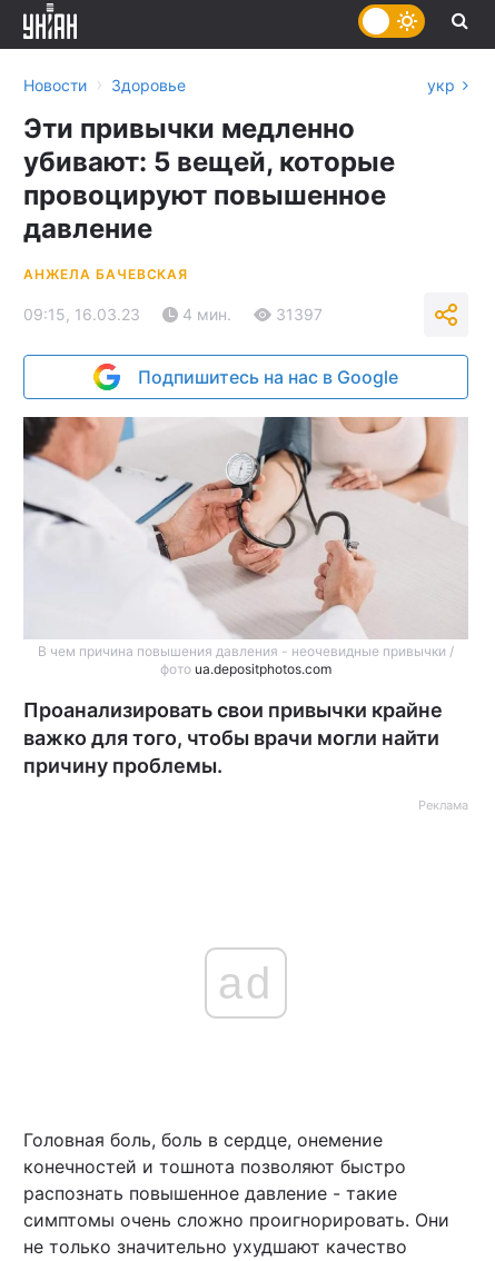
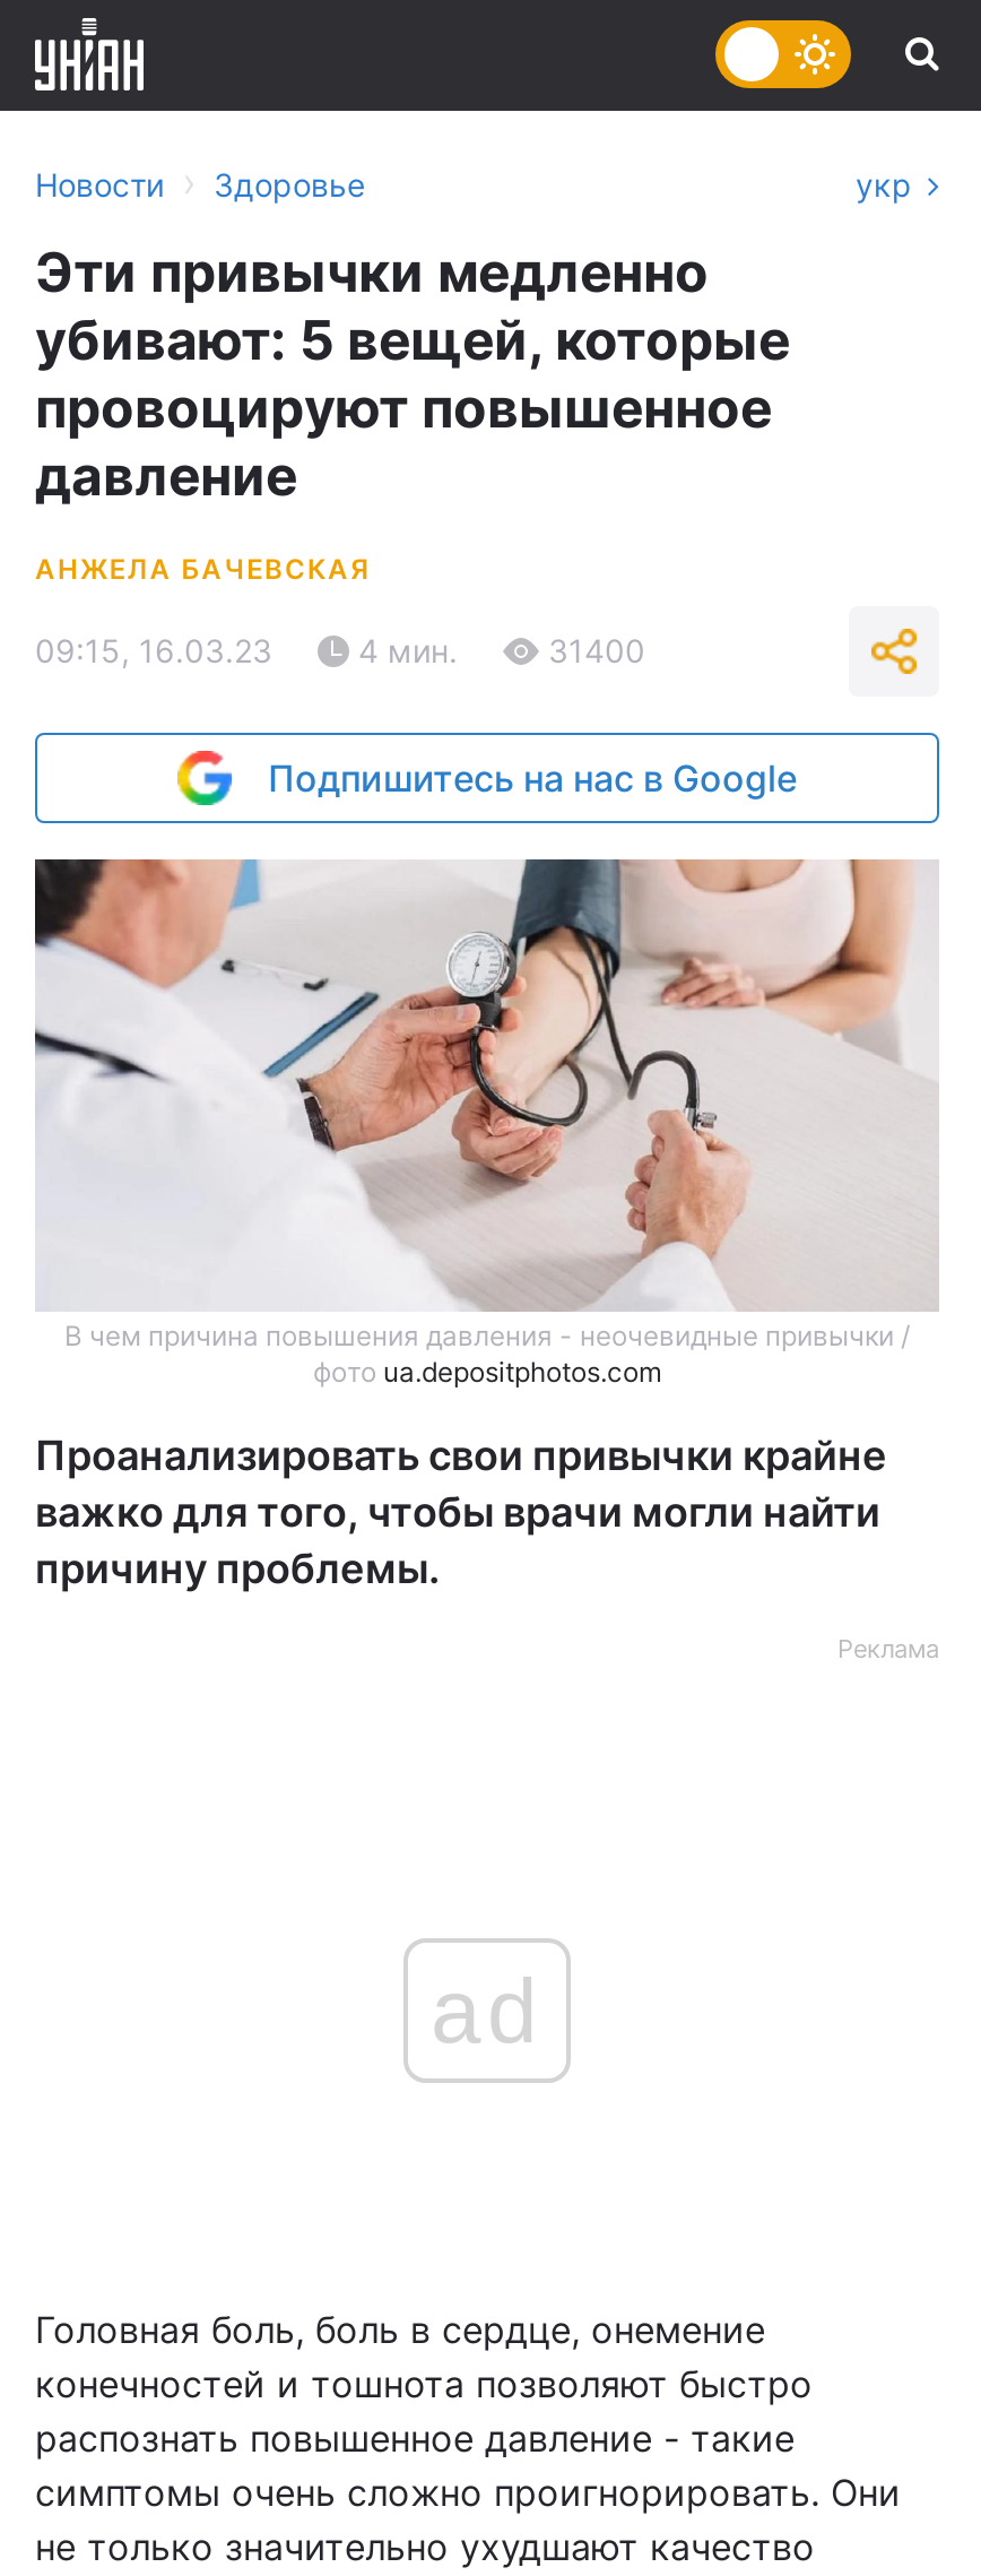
[276,305,323,324] 31397 -> [548,631,645,669] 31400

